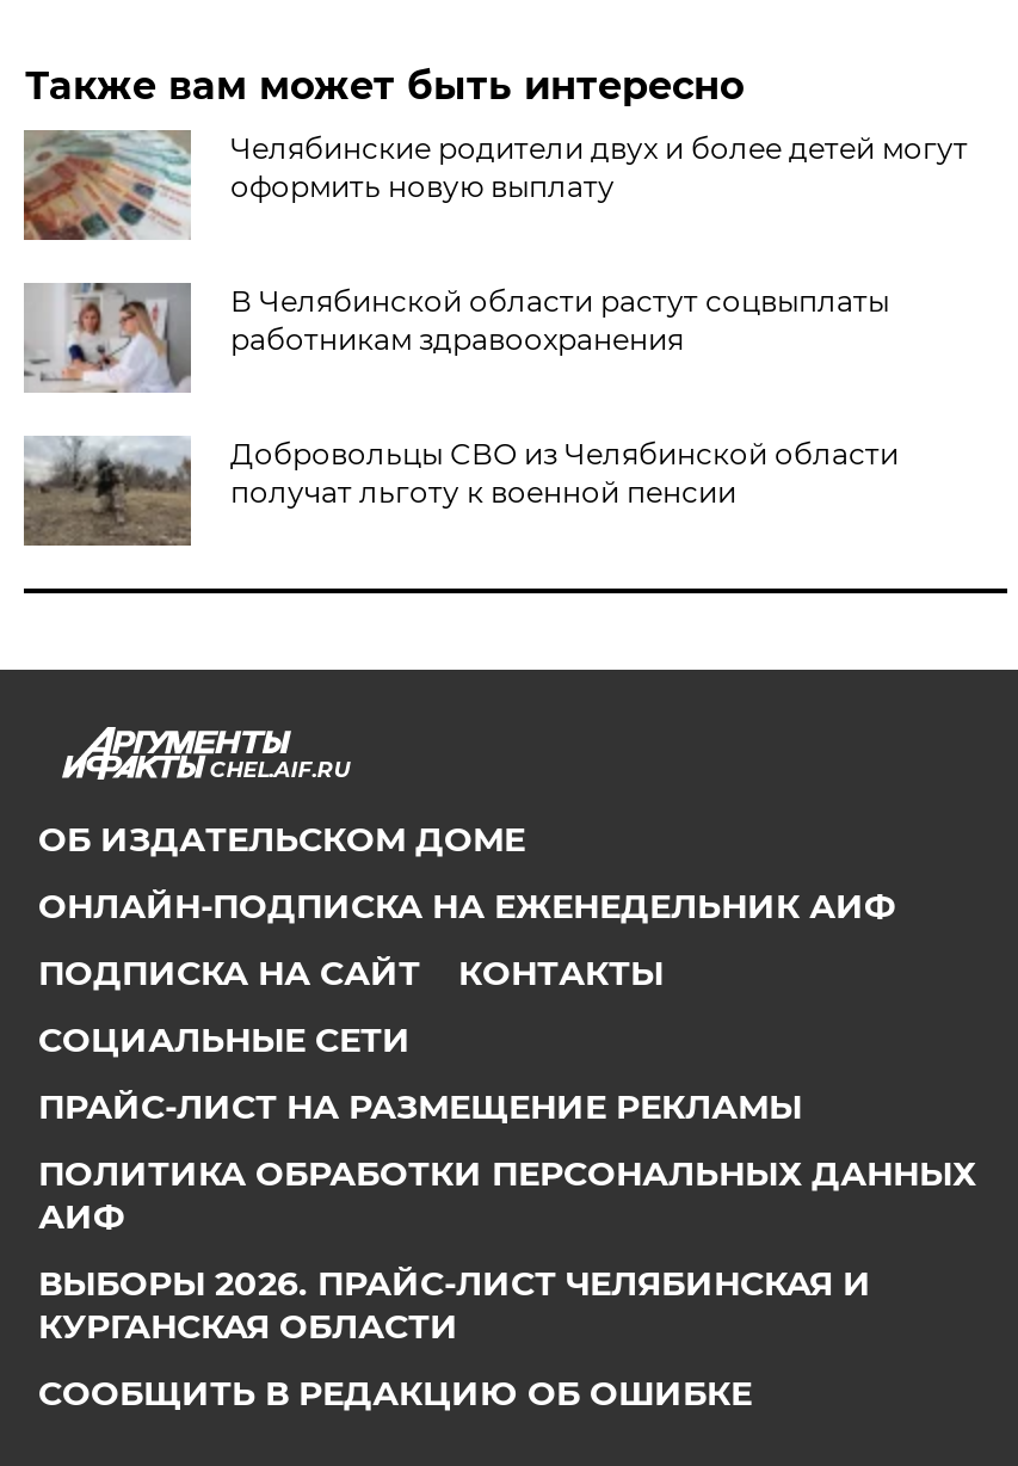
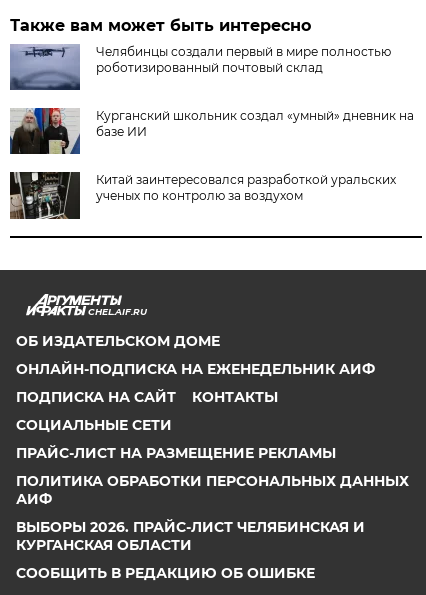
[21,130,968,242] [image] | Челябинские родители двух и более детей могут | оформить новую выплату -> [9,44,391,91] [image] | Челябинцы создали первый в мире полностью | роботизированный почтовый склад
[21,281,889,395] [image] | В Челябинской области растут соцвыплаты | работникам здравоохранения -> [10,107,414,155] [image] | Курганский школьник создал «умный» дневник на | базе ИИ
[21,436,898,548] [image] | Добровольцы СВО из Челябинской области | получат льготу к военной пенсии -> [9,171,396,220] [image] | Китай заинтересовался разработкой уральских | ученых по контролю за воздухом

